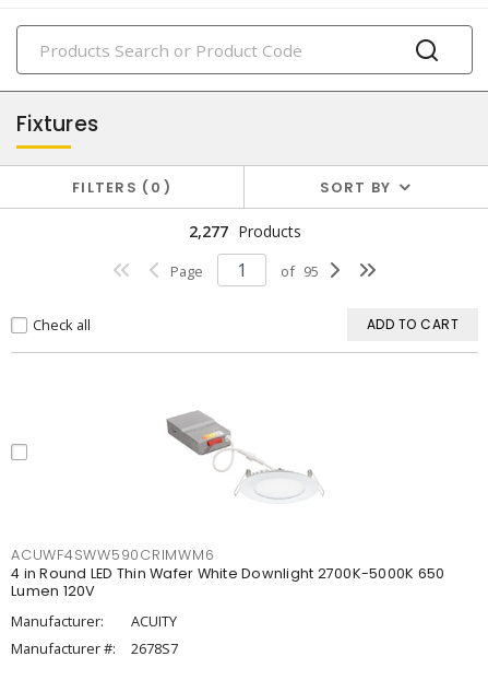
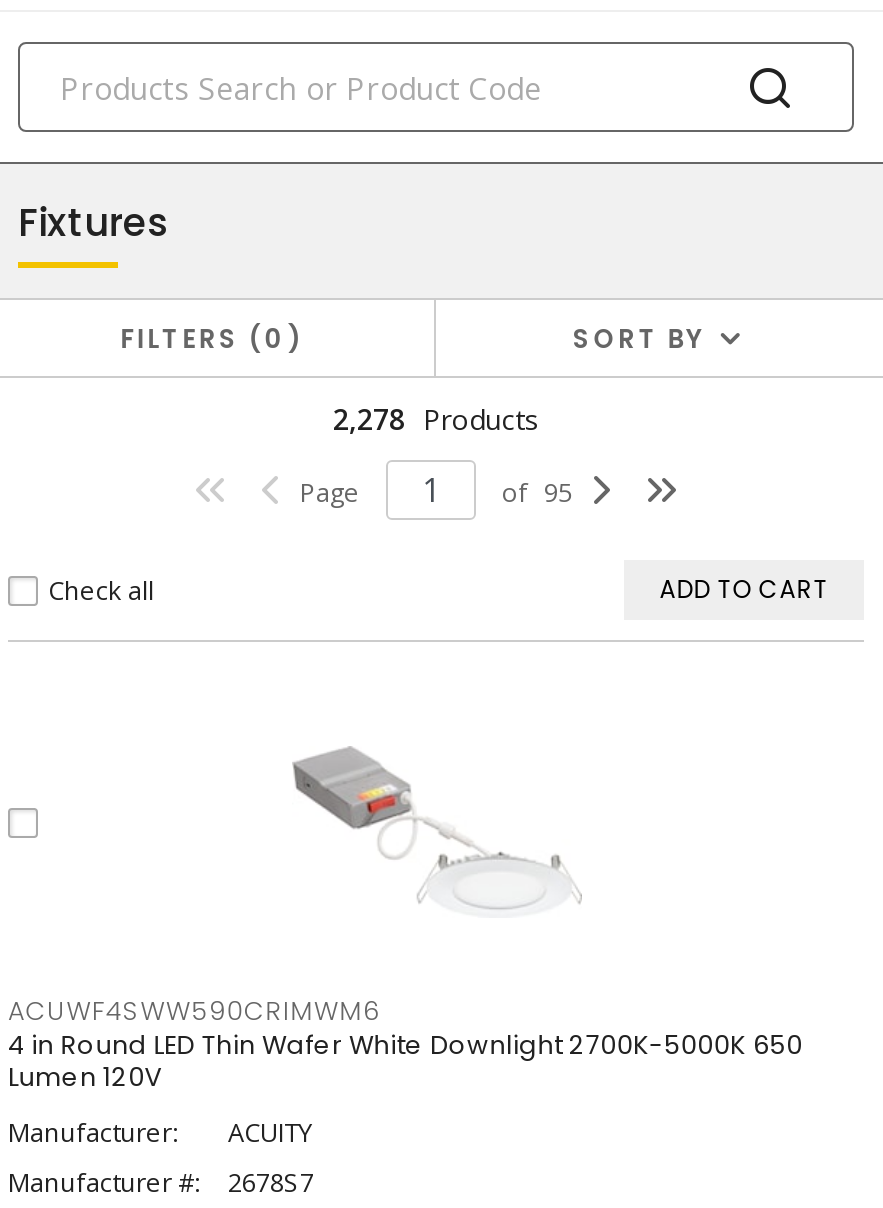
[188,221,301,242] 2,277 Products -> [333,400,539,438] 2,278 Products

